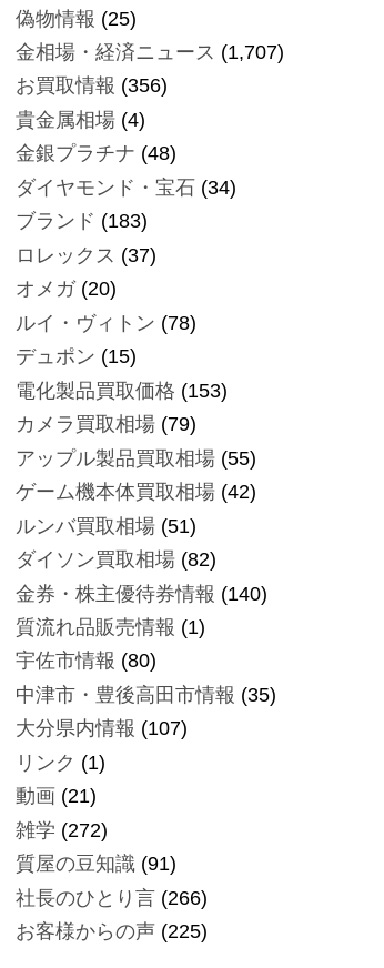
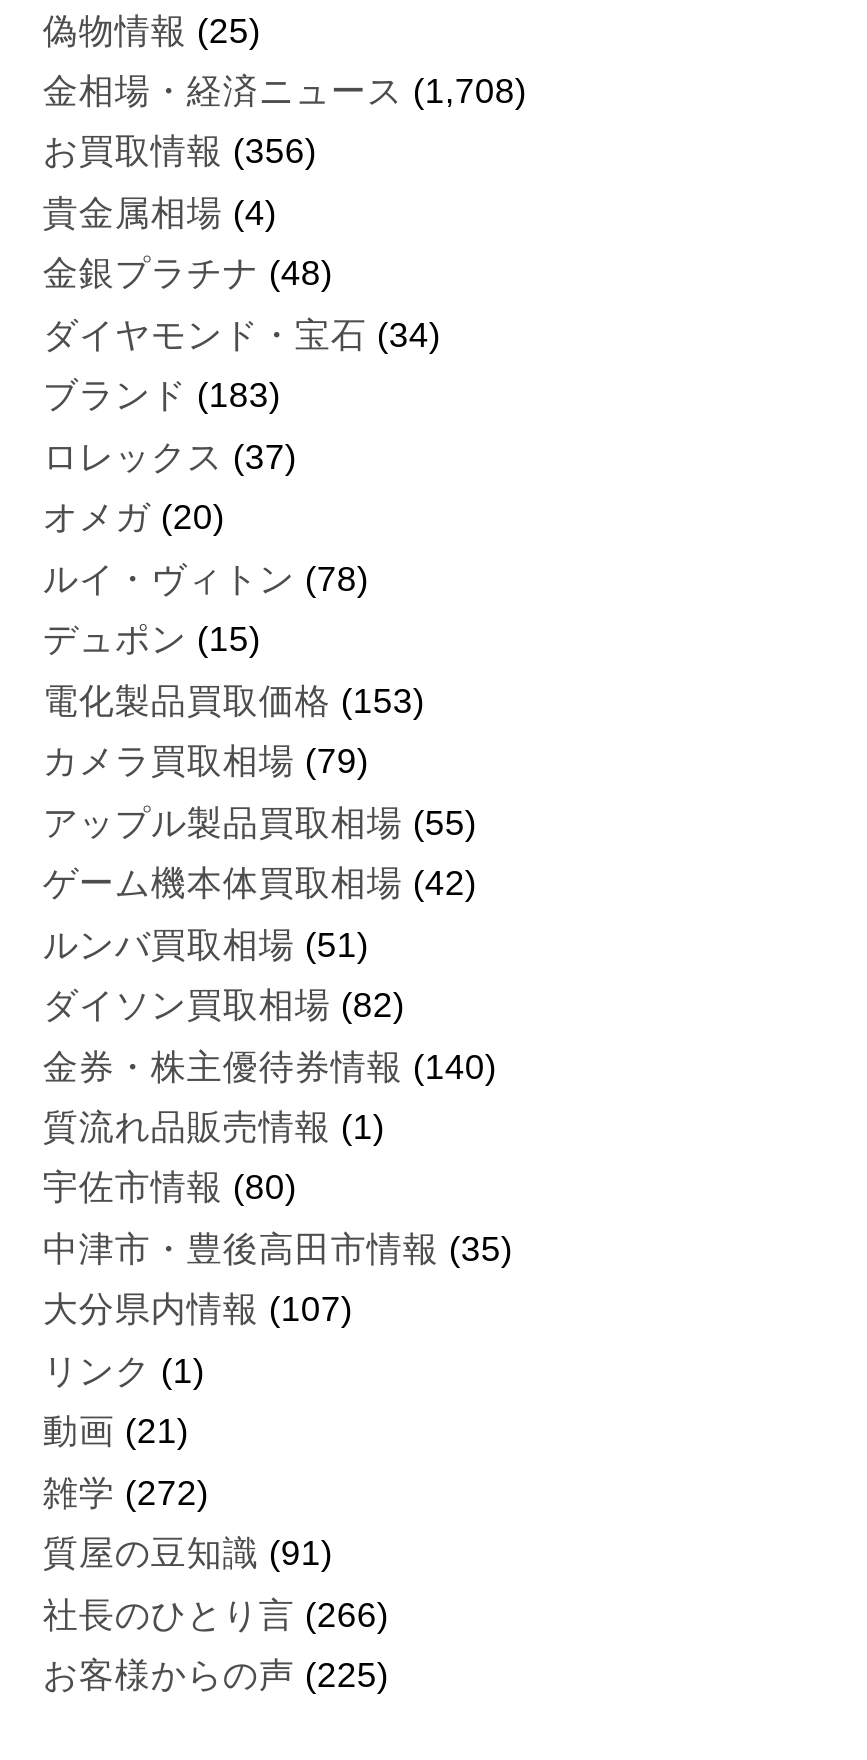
[15,41,284,63] 金相場・経済ニュース(1,707) -> [43,71,527,111] 金相場・経済ニュース(1,708)

